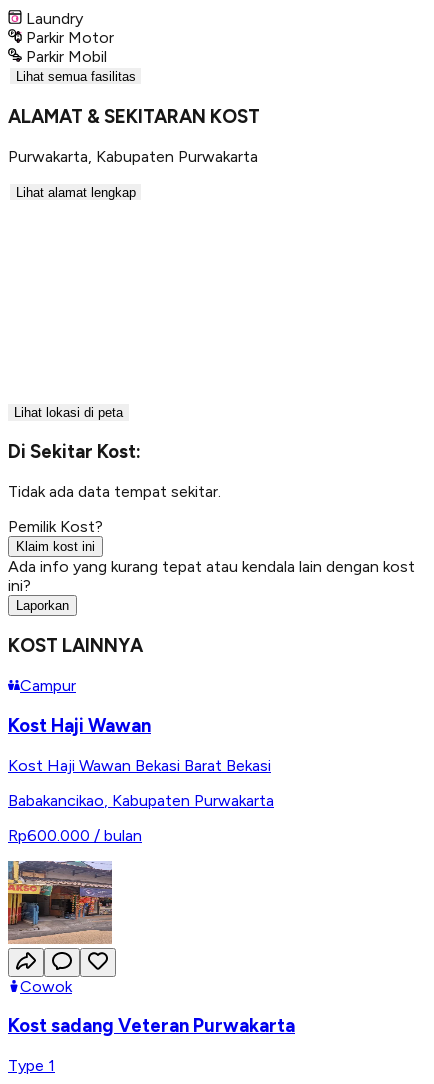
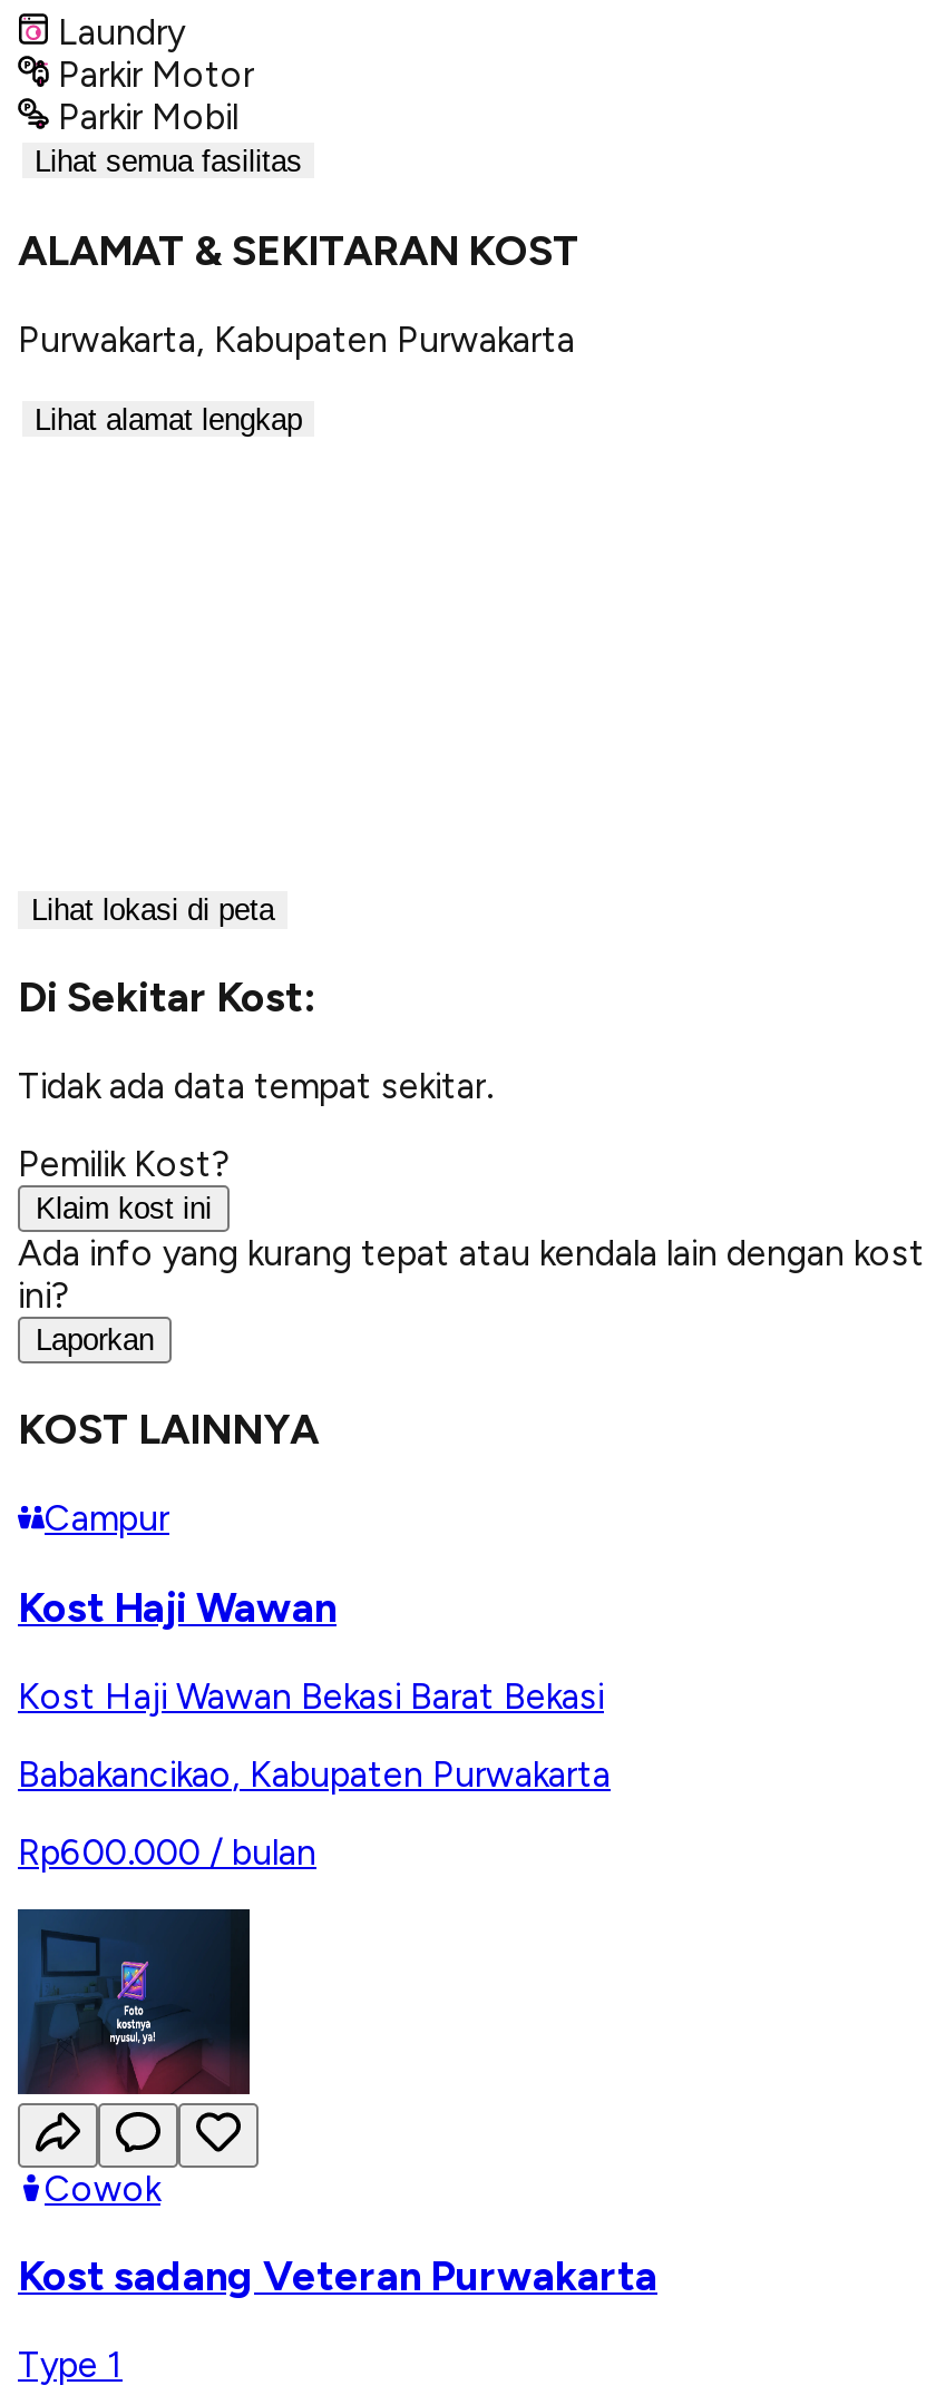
[7,860,113,945] [image] -> [16,1907,252,2096] [image]

